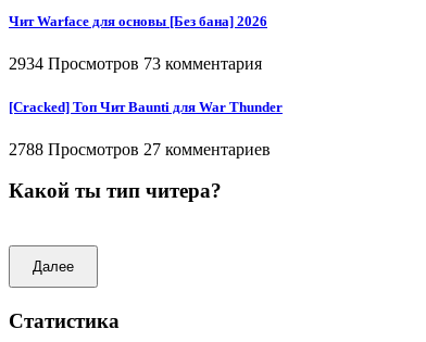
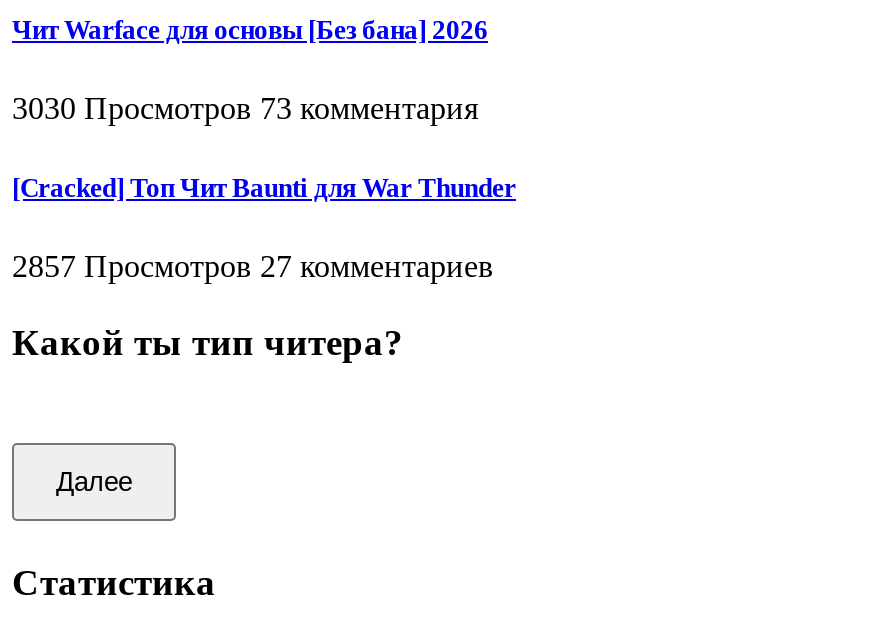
[9,55,262,73] 2934 Просмотров 73 комментария -> [12,92,478,126] 3030 Просмотров 73 комментария
[9,140,271,158] 2788 Просмотров 27 комментариев -> [12,249,494,283] 2857 Просмотров 27 комментариев

